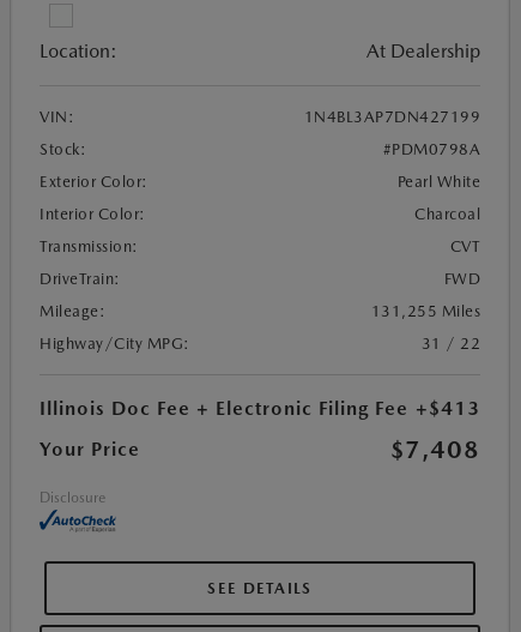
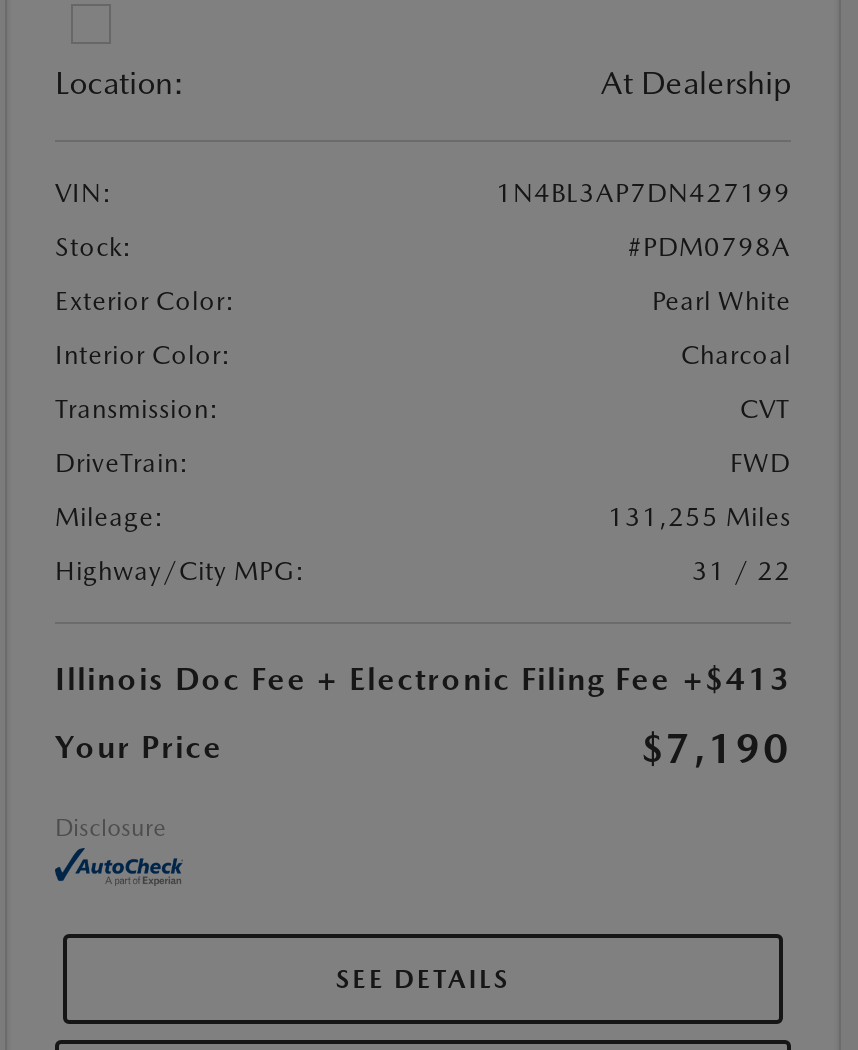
[390,435,480,464] $7,408 -> [641,724,791,772] $7,190

